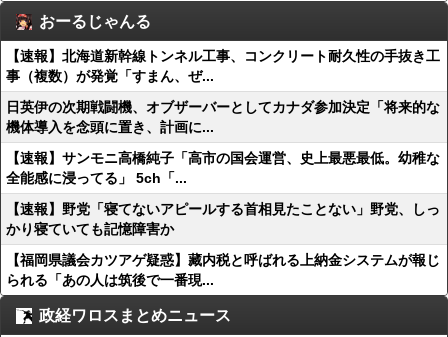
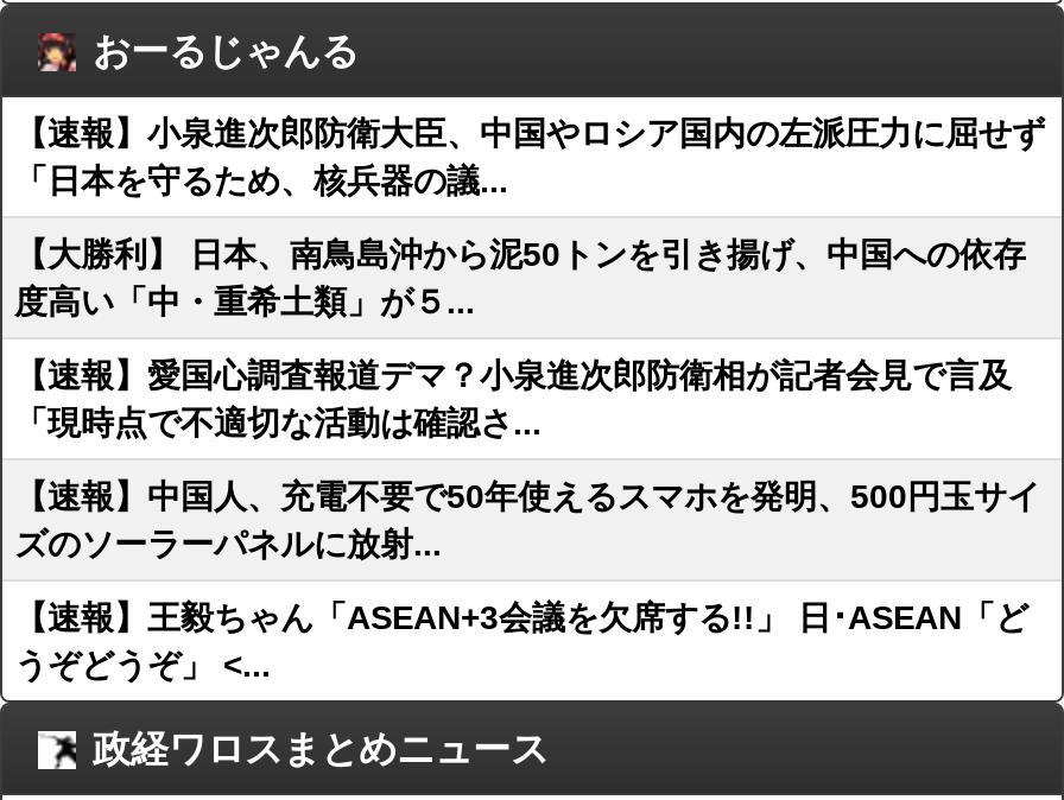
[6,48,440,84] 【速報】北海道新幹線トンネル工事、コンクリート耐久性の手抜き工 | 事（複数）が発覚「すまん、ぜ... -> [14,114,1045,199] 【速報】小泉進次郎防衛大臣、中国やロシア国内の左派圧力に屈せず | 「日本を守るため、核兵器の議...
[6,99,440,135] 日英伊の次期戦闘機、オブザーバーとしてカナダ参加決定「将来的な | 機体導入を念頭に置き、計画に... -> [14,235,1026,320] 【大勝利】 日本、南鳥島沖から泥50トンを引き揚げ、中国への依存 | 度高い「中・重希土類」が５...
[6,150,440,186] 【速報】サンモニ高橋純子「高市の国会運営、史上最悪最低。幼稚な | 全能感に浸ってる」 5ch「... -> [14,356,1012,442] 【速報】愛国心調査報道デマ？小泉進次郎防衛相が記者会見で言及 | 「現時点で不適切な活動は確認さ...
[6,201,440,237] 【速報】野党「寝てないアピールする首相見たことない」野党、しっ | かり寝ていても記憶障害か -> [14,477,1040,563] 【速報】中国人、充電不要で50年使えるスマホを発明、500円玉サイ | ズのソーラーパネルに放射...
[6,252,440,288] 【福岡県議会カツアゲ疑惑】藏内税と呼ばれる上納金システムが報じ | られる「あの人は筑後で一番現... -> [14,598,1028,684] 【速報】王毅ちゃん「ASEAN+3会議を欠席する!!」 日･ASEAN「ど | うぞどうぞ」 <...

